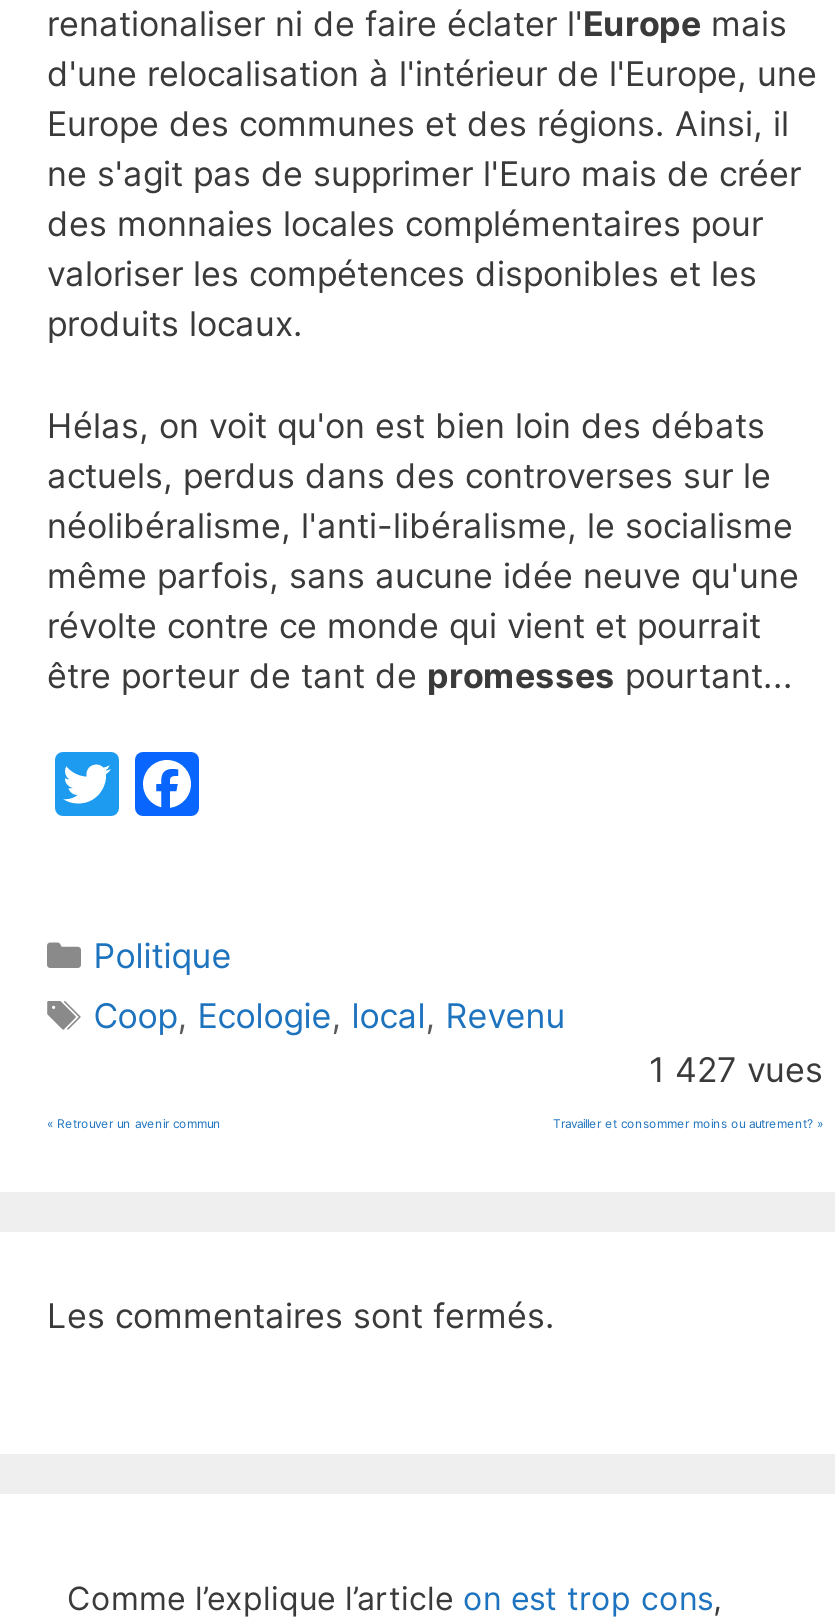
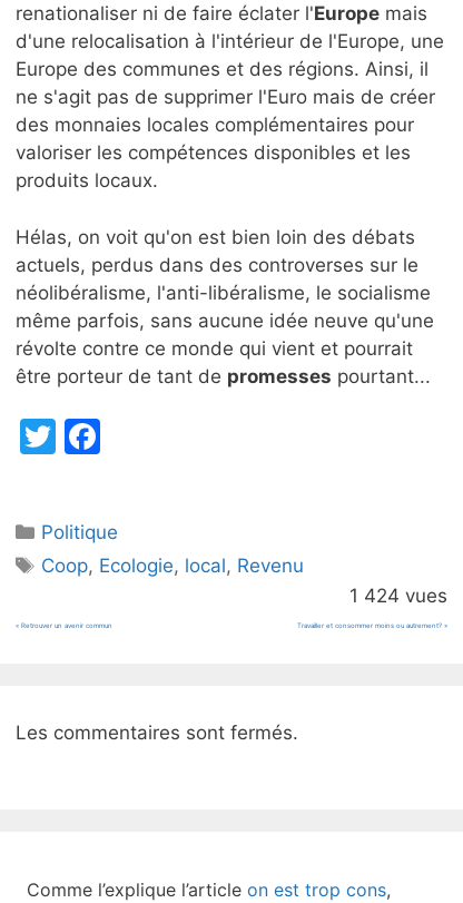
[649,1051,823,1091] 1 427 vues -> [349,585,447,607] 1 424 vues

